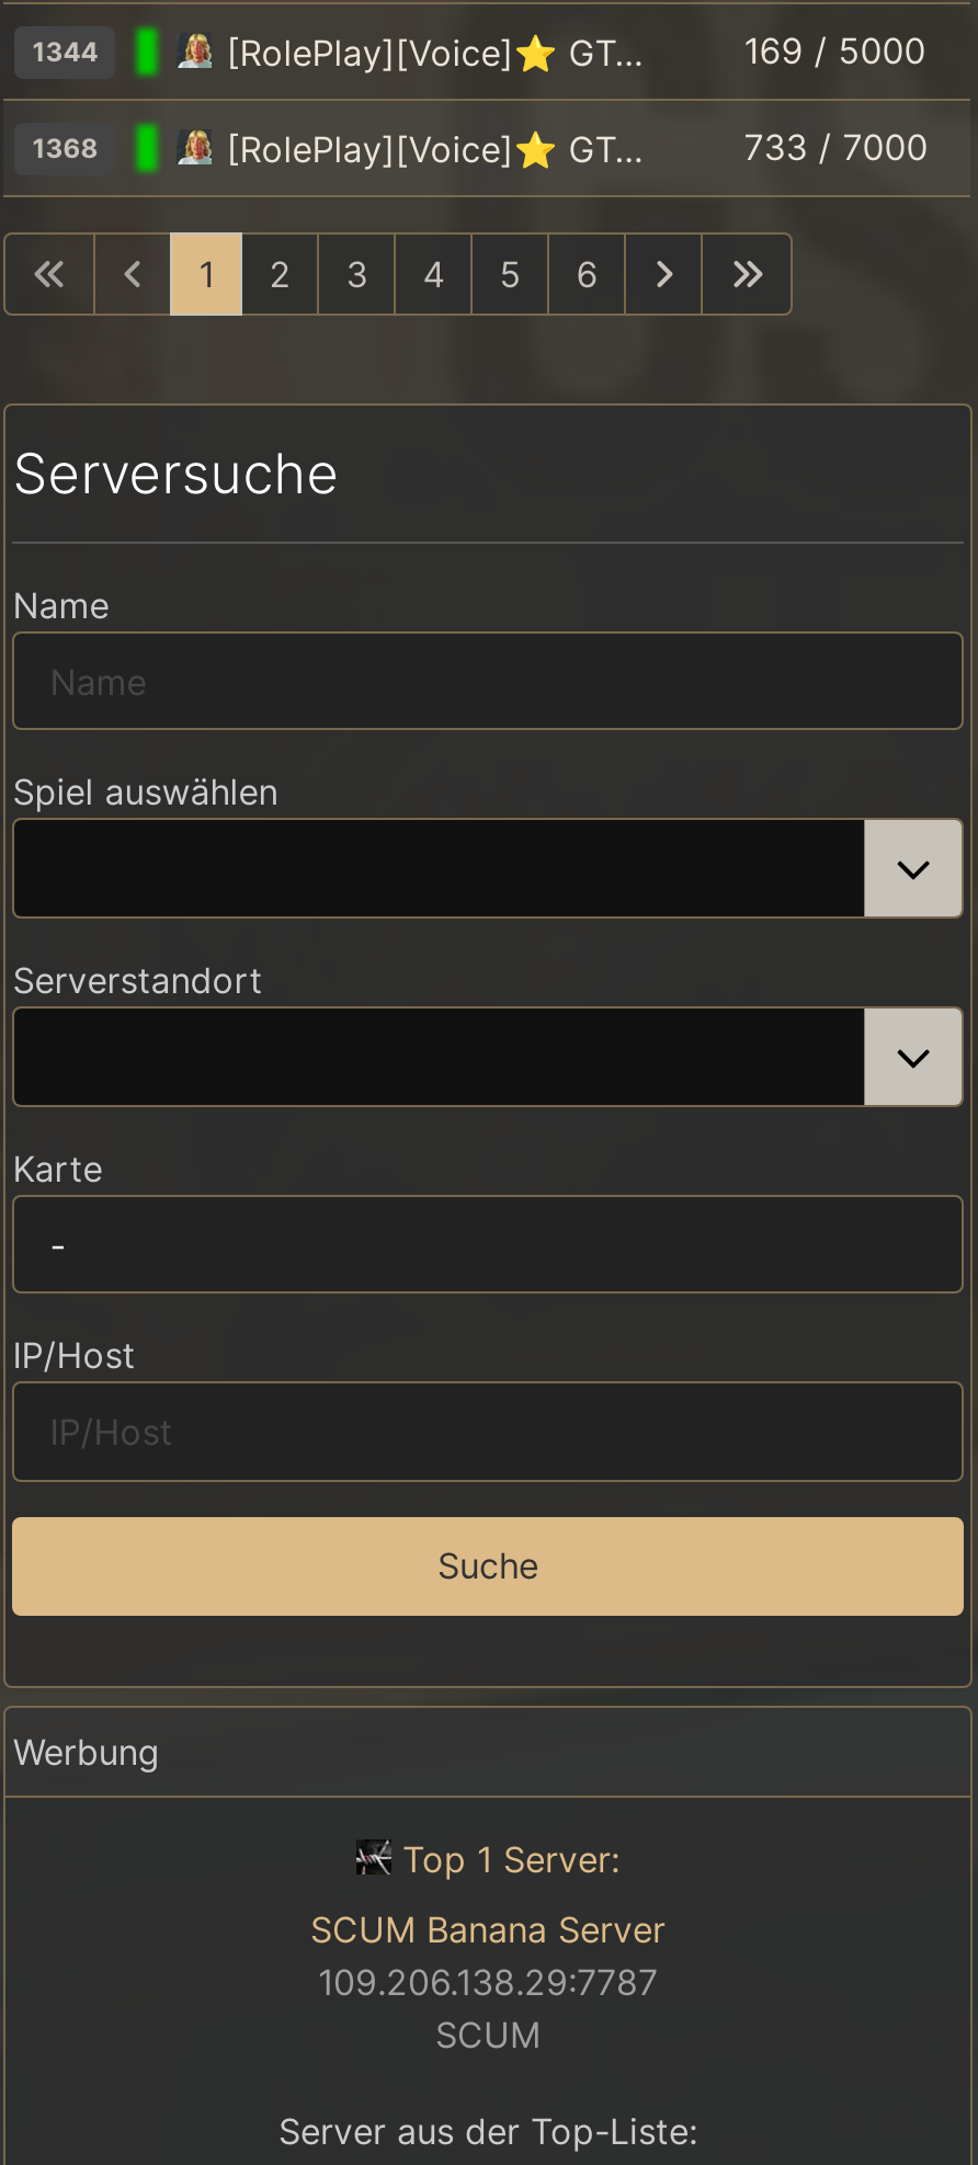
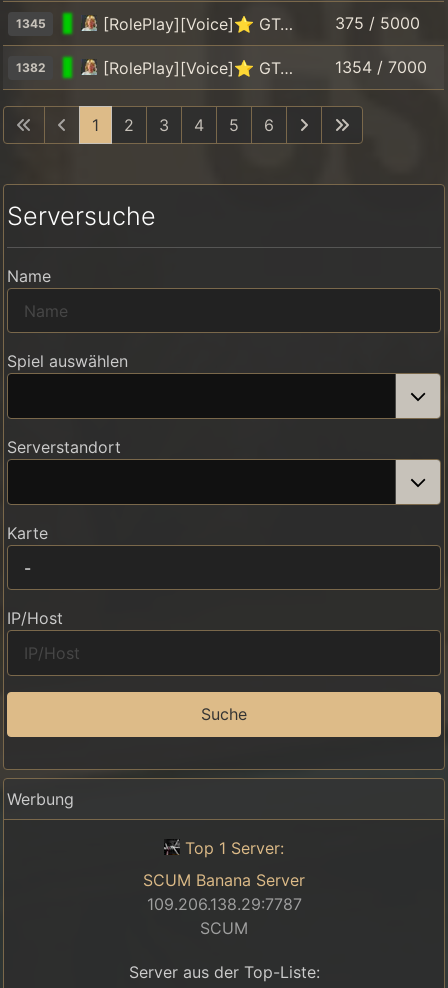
[32,35,98,68] 1344 -> [16,16,46,31] 1345
[744,29,926,72] 169 / 5000 -> [335,13,420,33] 375 / 5000
[32,132,98,164] 1368 -> [16,60,46,75] 1382
[744,125,928,169] 733 / 7000 -> [335,57,427,77] 1354 / 7000

